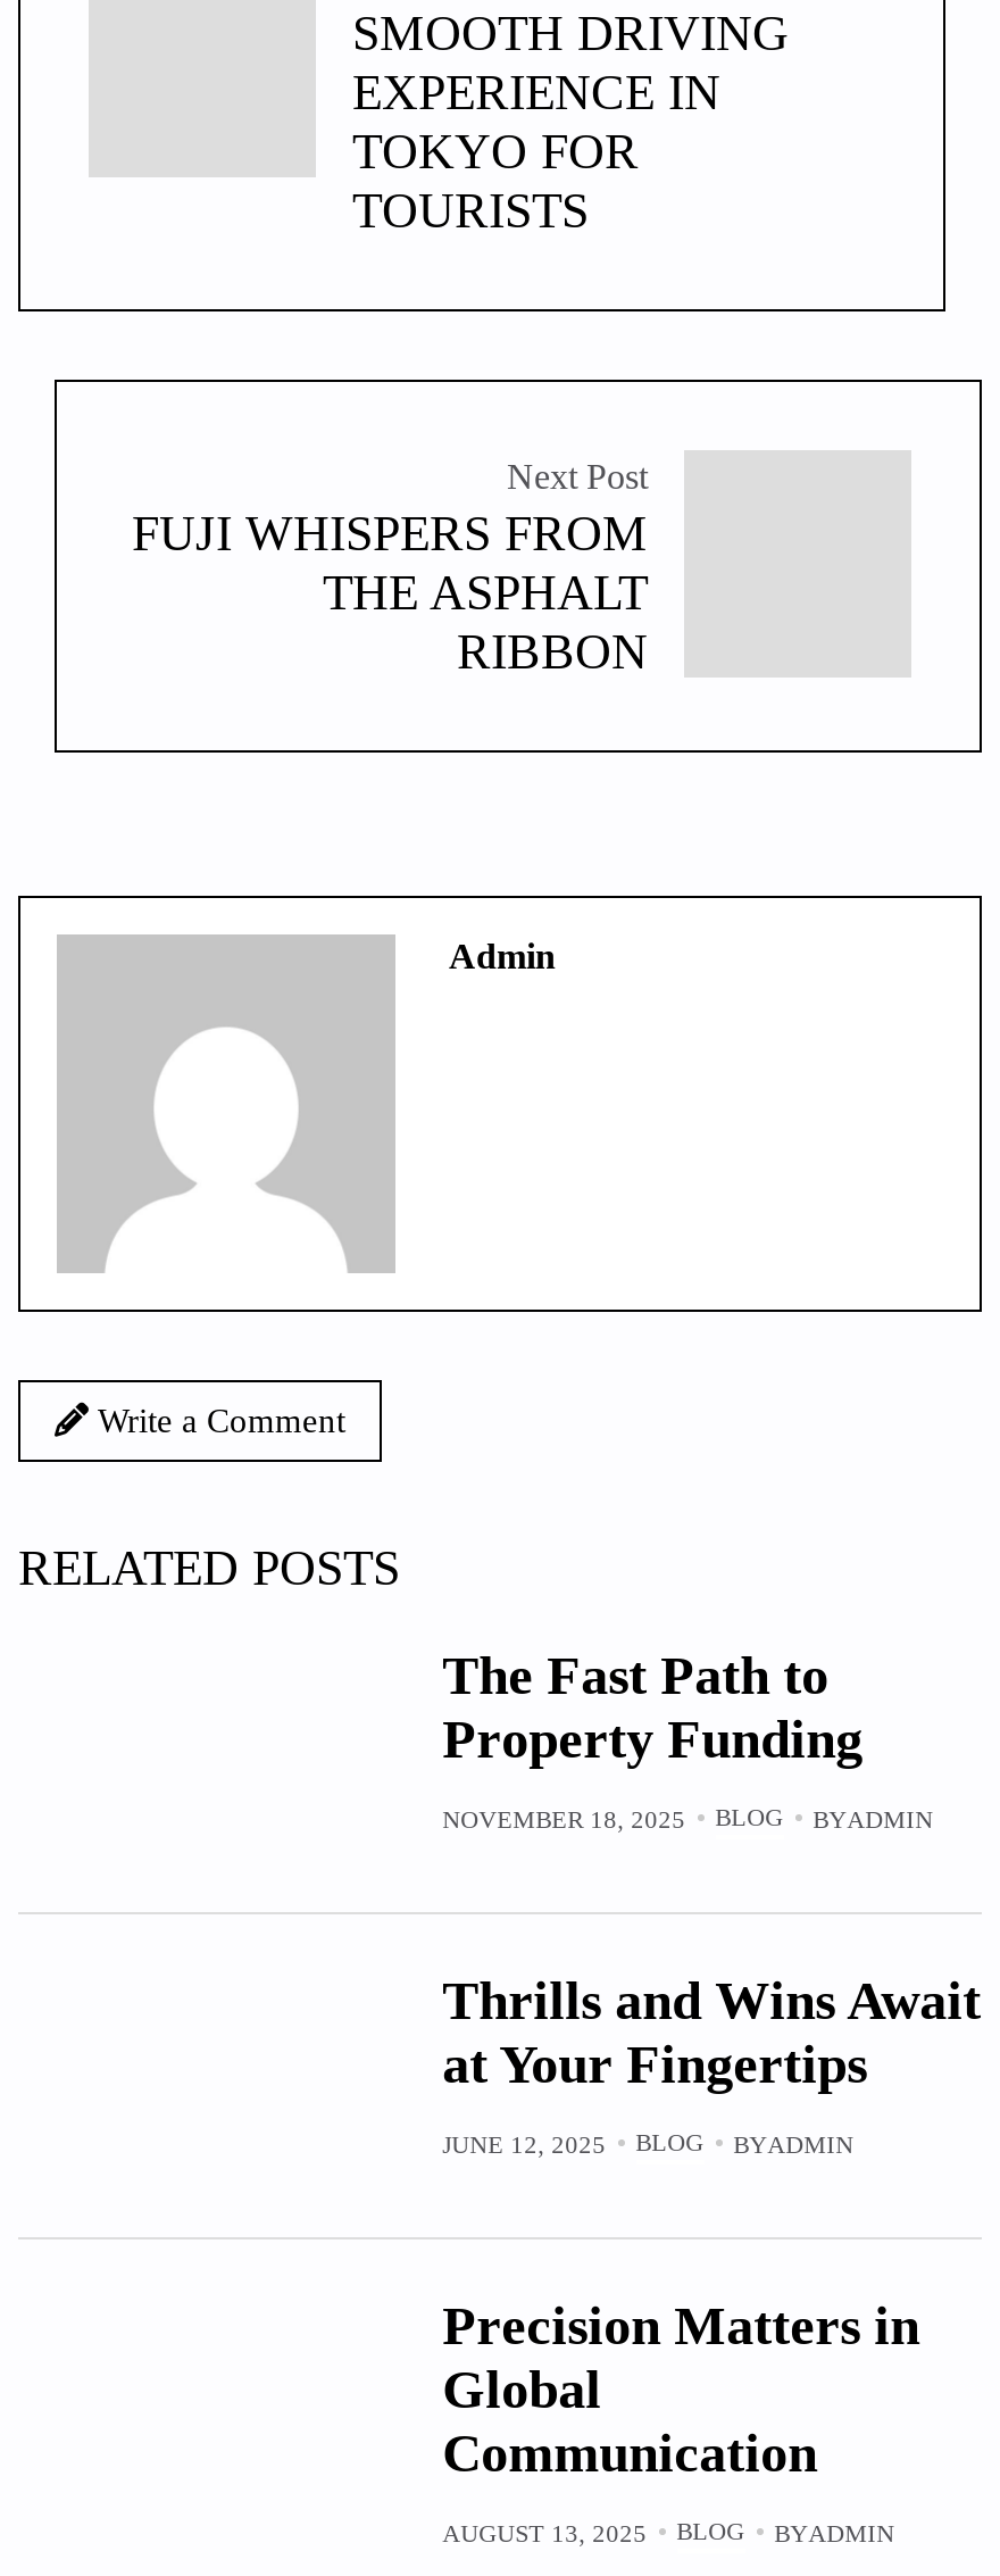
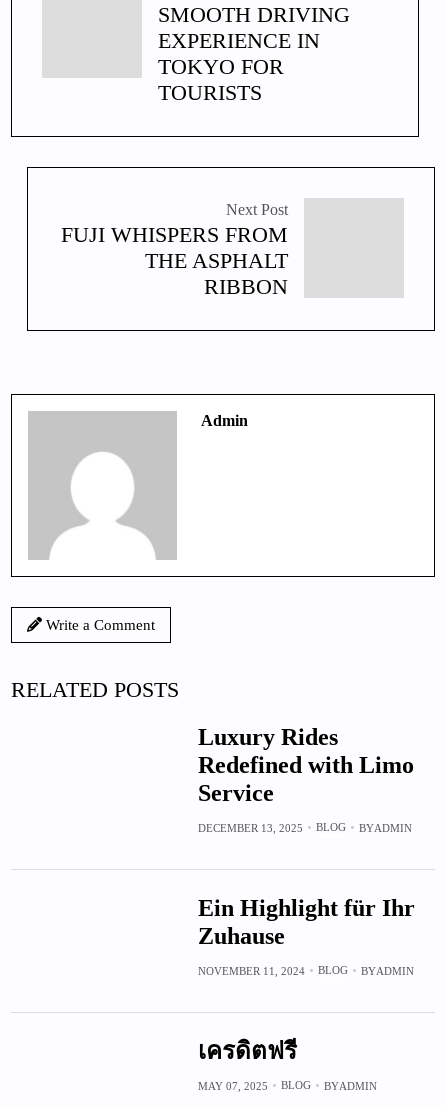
[442,1645,863,1768] The Fast Path to | Property Funding -> [198,723,414,805] Luxury Rides | Redefined with Limo | Service
[442,1802,933,1831] NOVEMBER 18, 2025 BLOG BYADMIN -> [198,820,412,833] DECEMBER 13, 2025 BLOG BYADMIN
moved [715,1802,933,1831] -> [316,820,412,833]: BLOG | BYADMIN
[442,1970,981,2093] Thrills and Wins Await | at Your Fingertips -> [198,894,415,948] Ein Highlight für Ihr | Zuhause
[442,2127,854,2157] JUNE 12, 2025 BLOG BYADMIN -> [198,963,414,976] NOVEMBER 11, 2024 BLOG BYADMIN
moved [636,2127,854,2157] -> [318,963,414,976]: BLOG | BYADMIN
[442,2295,920,2482] Precision Matters in | Global | Communication -> [198,1037,297,1063] เครดิตฟรี
[442,2516,895,2545] AUGUST 13, 2025 BLOG BYADMIN -> [198,1078,377,1091] MAY 07, 2025 BLOG BYADMIN

